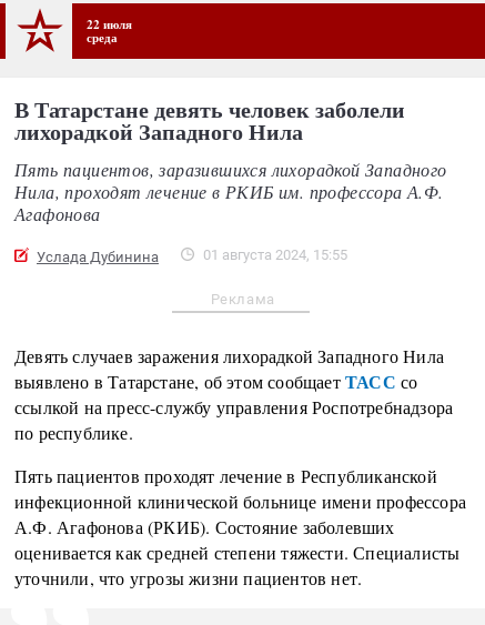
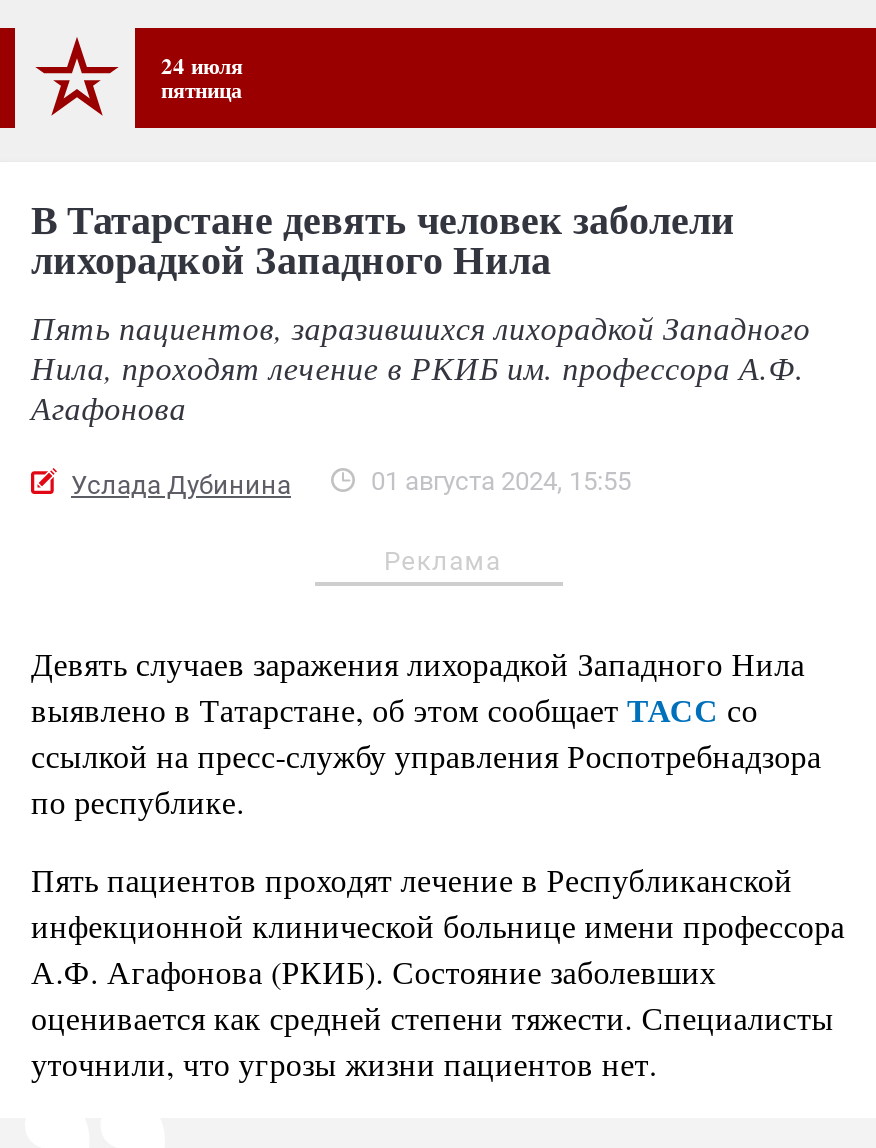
[87,14,132,47] 22 июля | среда -> [161,48,243,106] 24 июля | пятница

